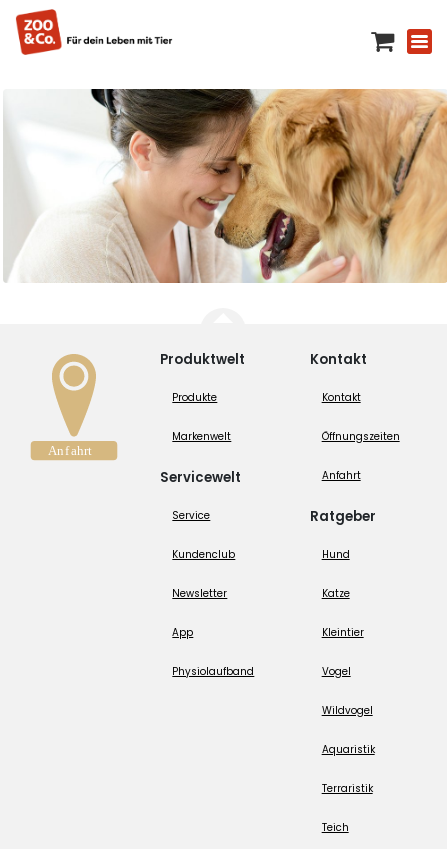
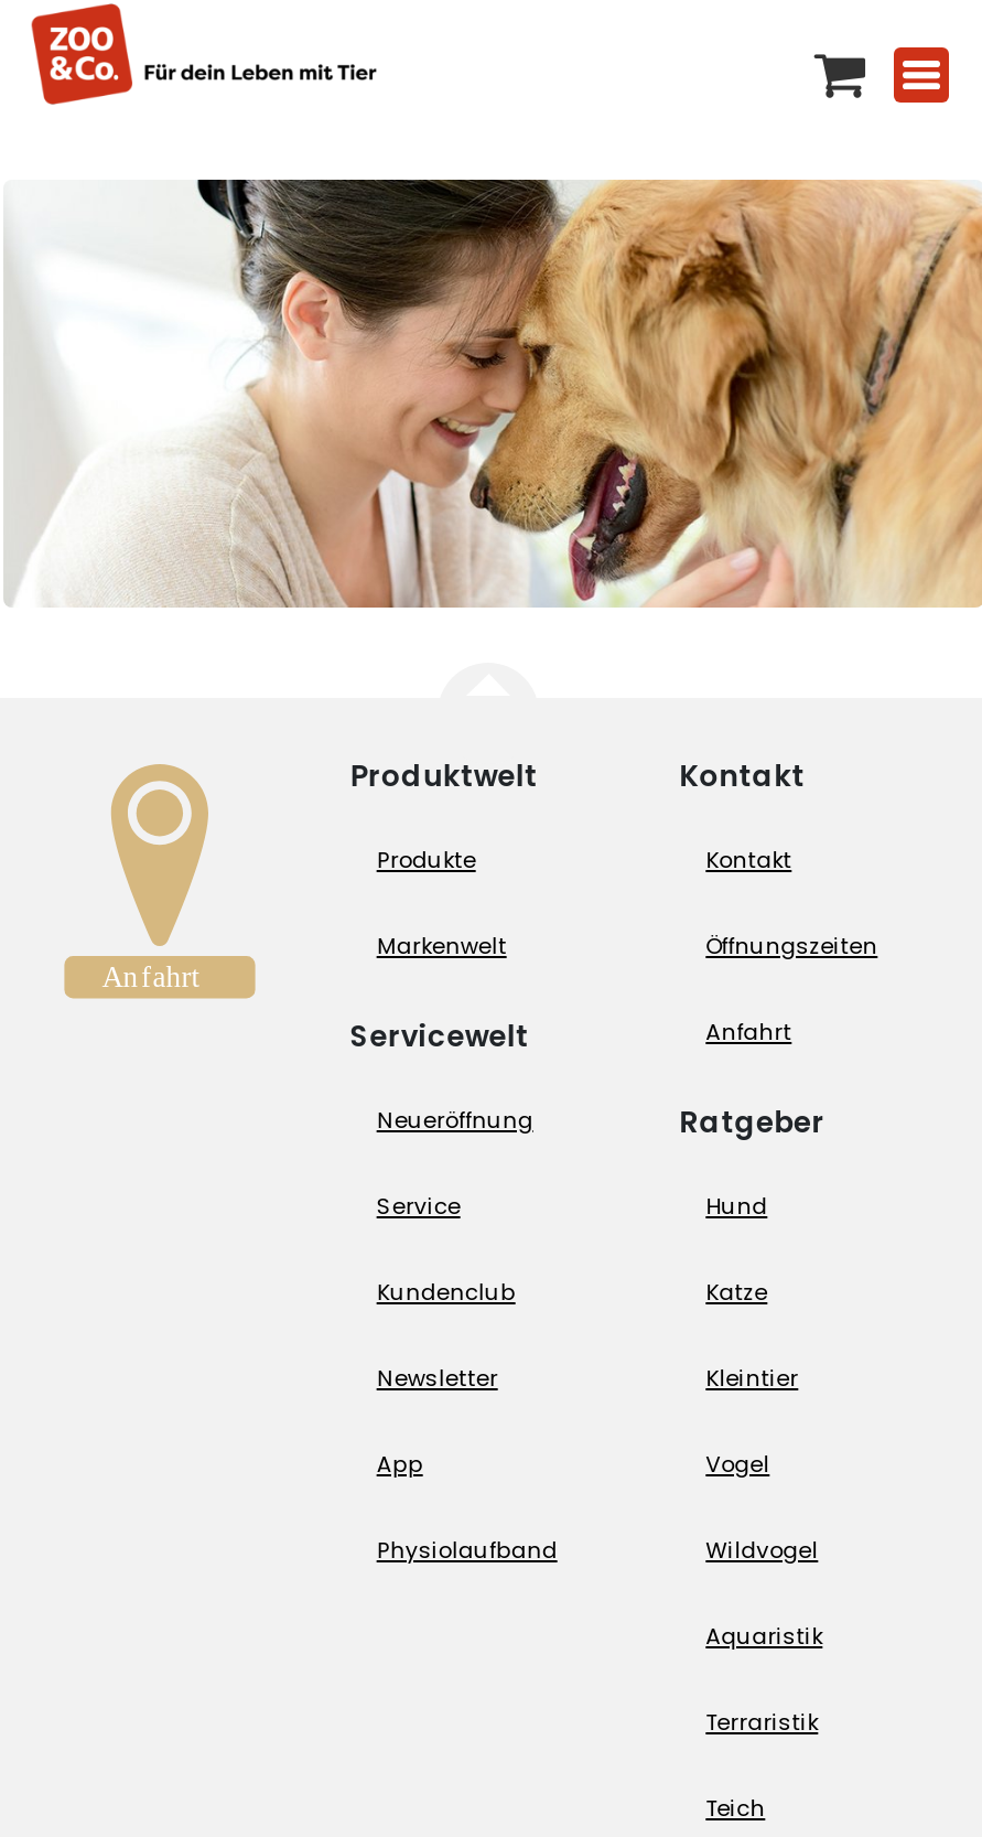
moved [172,508,254,679] -> [376,1190,557,1568]: Service | Kundenclub | Newsletter | App | Physiolaufband
none -> [376,1104,533,1137] Neueröffnung

